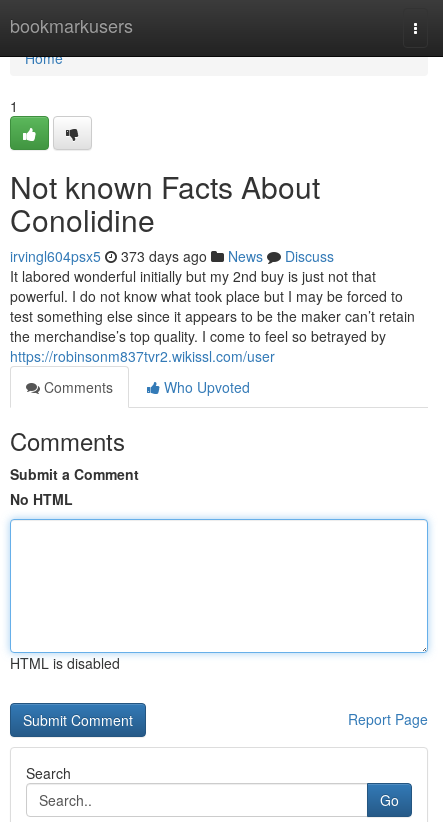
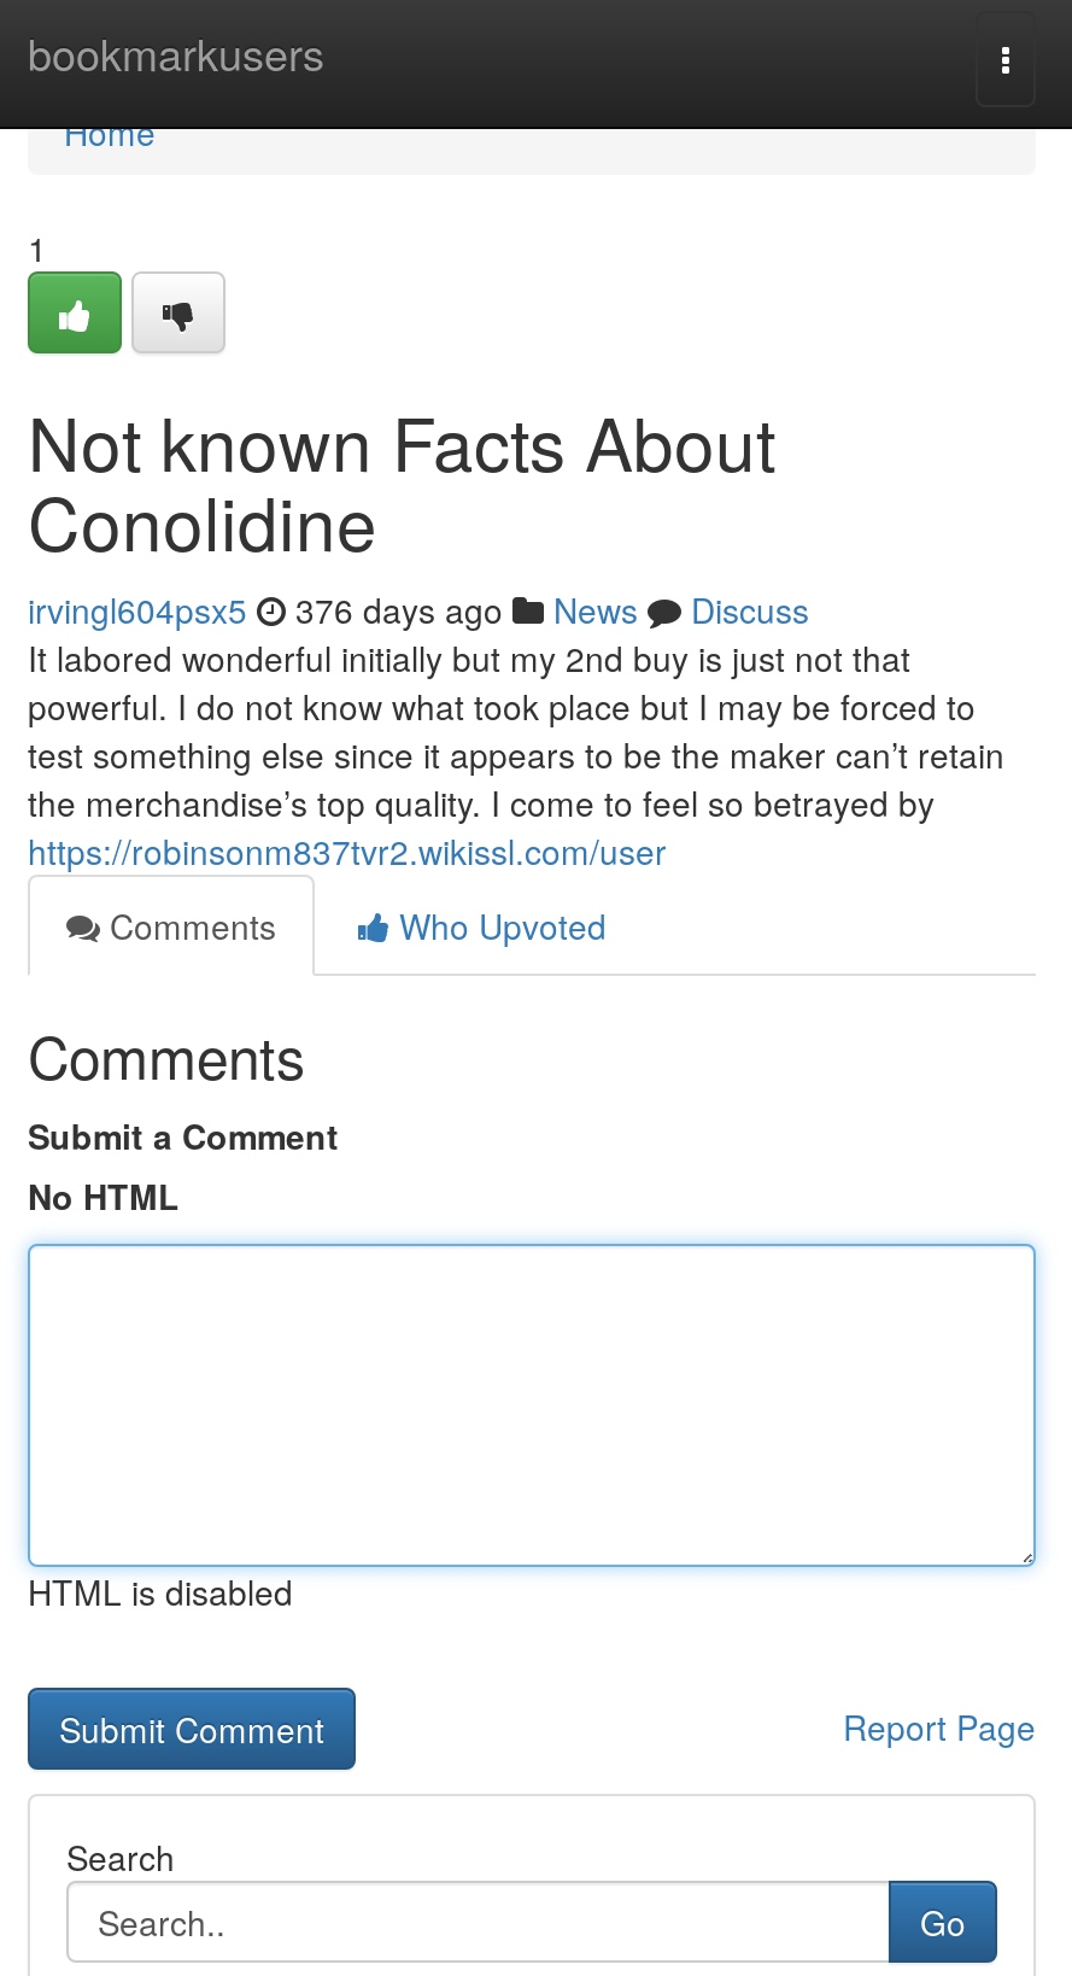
[10,246,334,266] irvingl604psx5 373 days ago News Discuss -> [28,585,809,633] irvingl604psx5 376 days ago News Discuss

